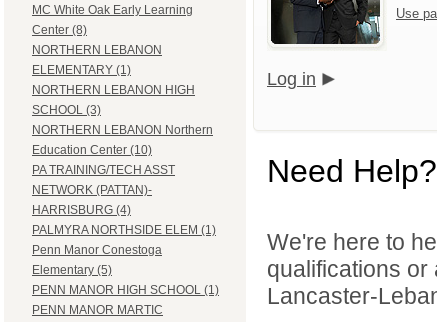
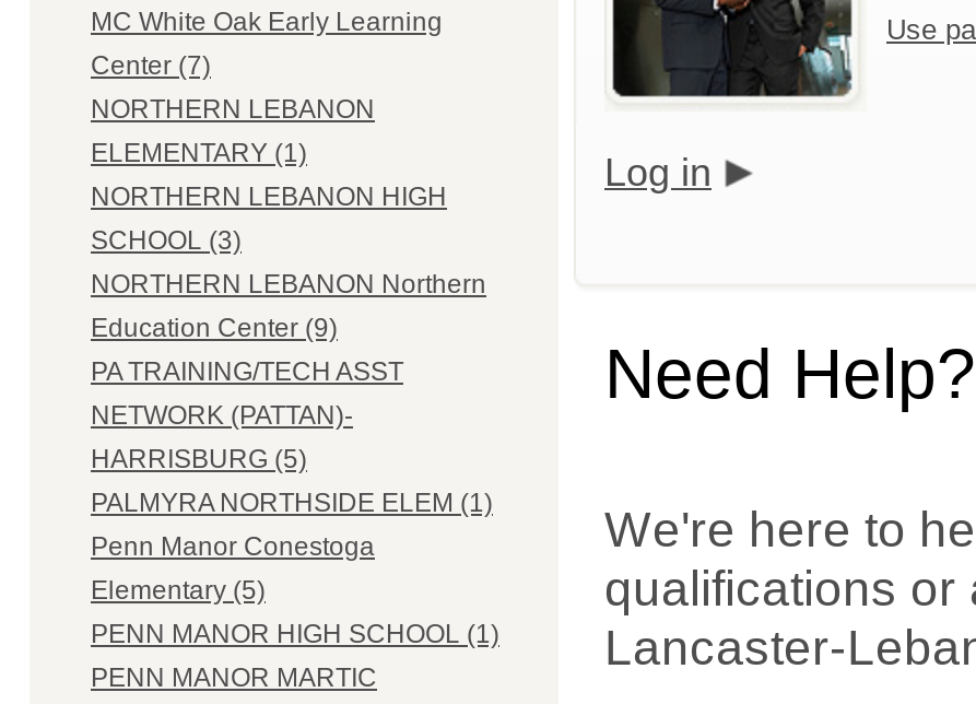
[32,23,87,37] Center (8) -> [91,51,211,82] Center (7)
[32,143,152,157] Education Center (10) -> [91,313,338,344] Education Center (9)
[32,203,131,217] HARRISBURG (4) -> [91,444,307,475] HARRISBURG (5)

